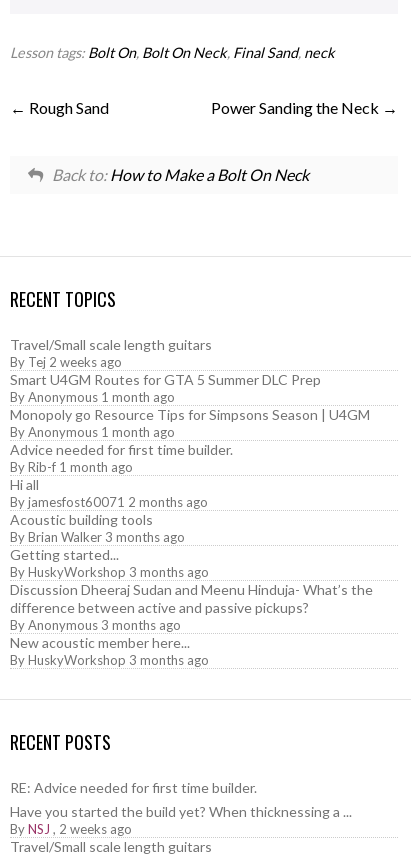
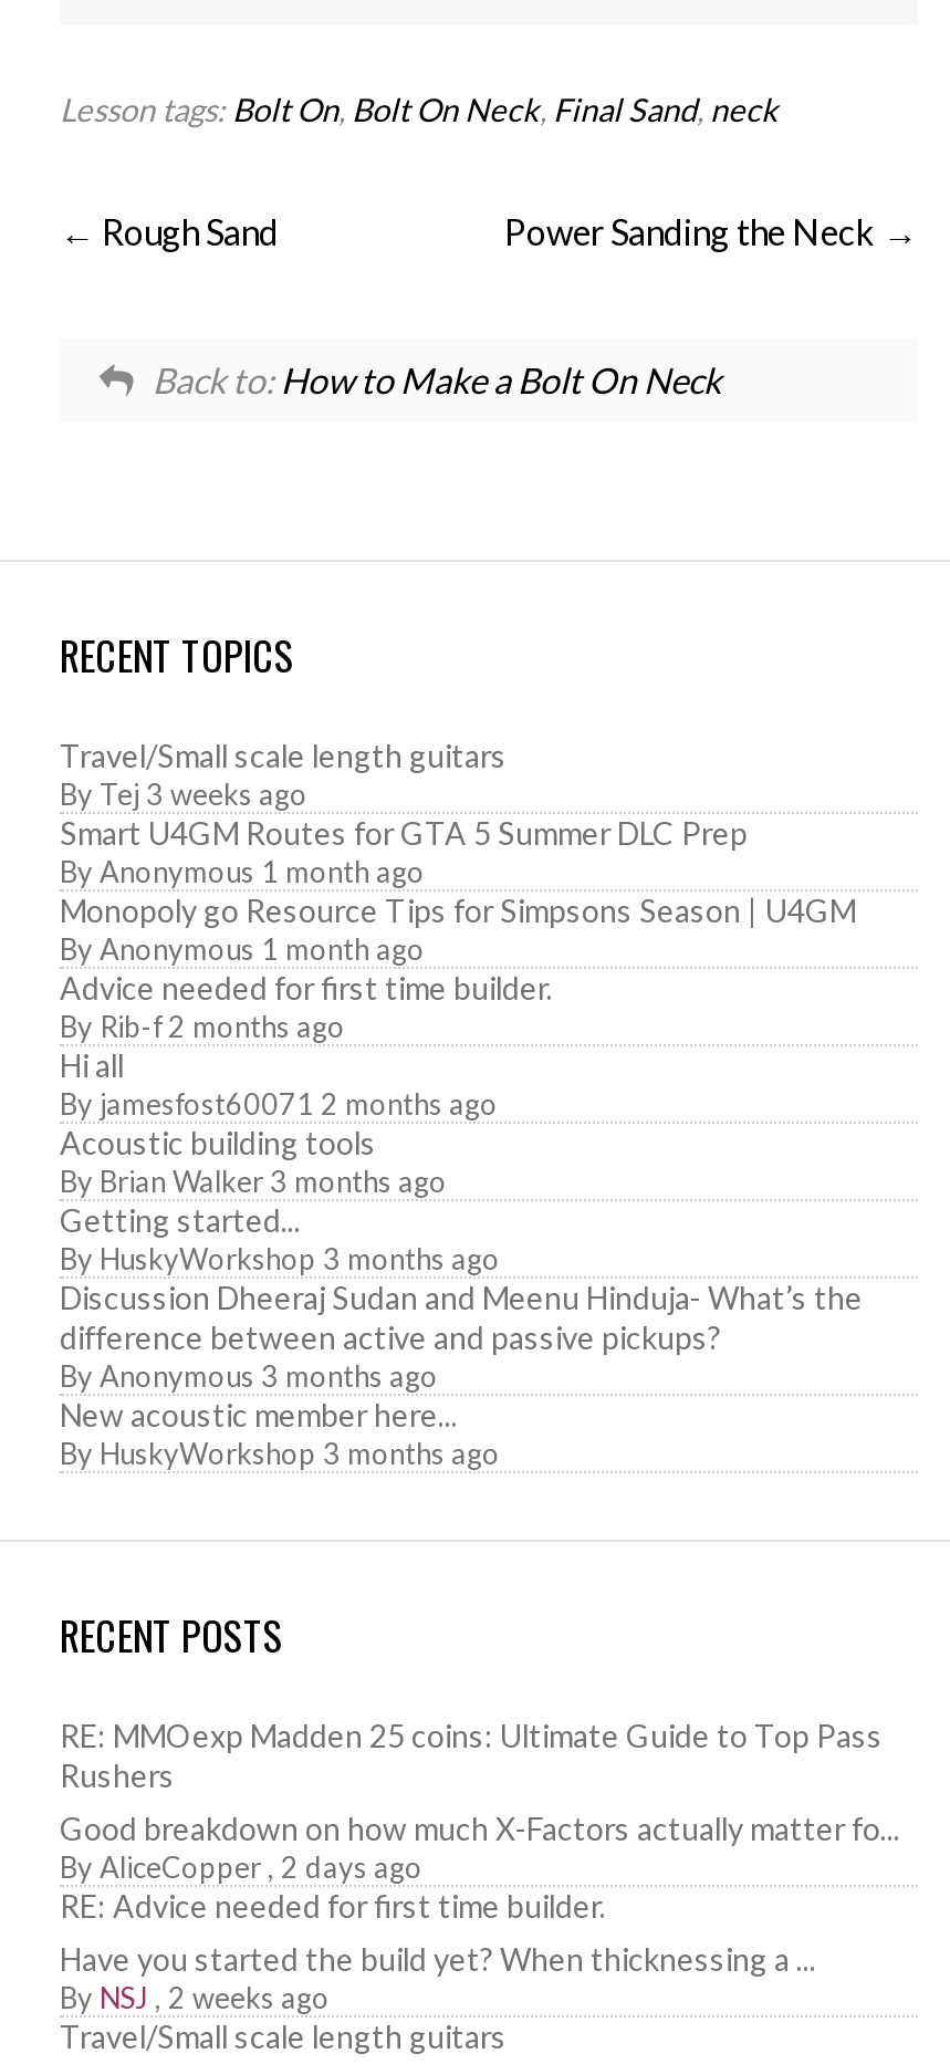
[10,354,122,370] By Tej 2 weeks ago -> [60,776,307,811] By Tej 3 weeks ago
[10,459,133,475] By Rib-f 1 month ago -> [60,1008,345,1043] By Rib-f 2 months ago
none -> [60,1716,900,1884] RE: MMOexp Madden 25 coins: Ultimate Guide to Top Pass | Rushers | Good breakdown on how much X-Factors actually matter fo... | By AliceCopper, 2 days ago

